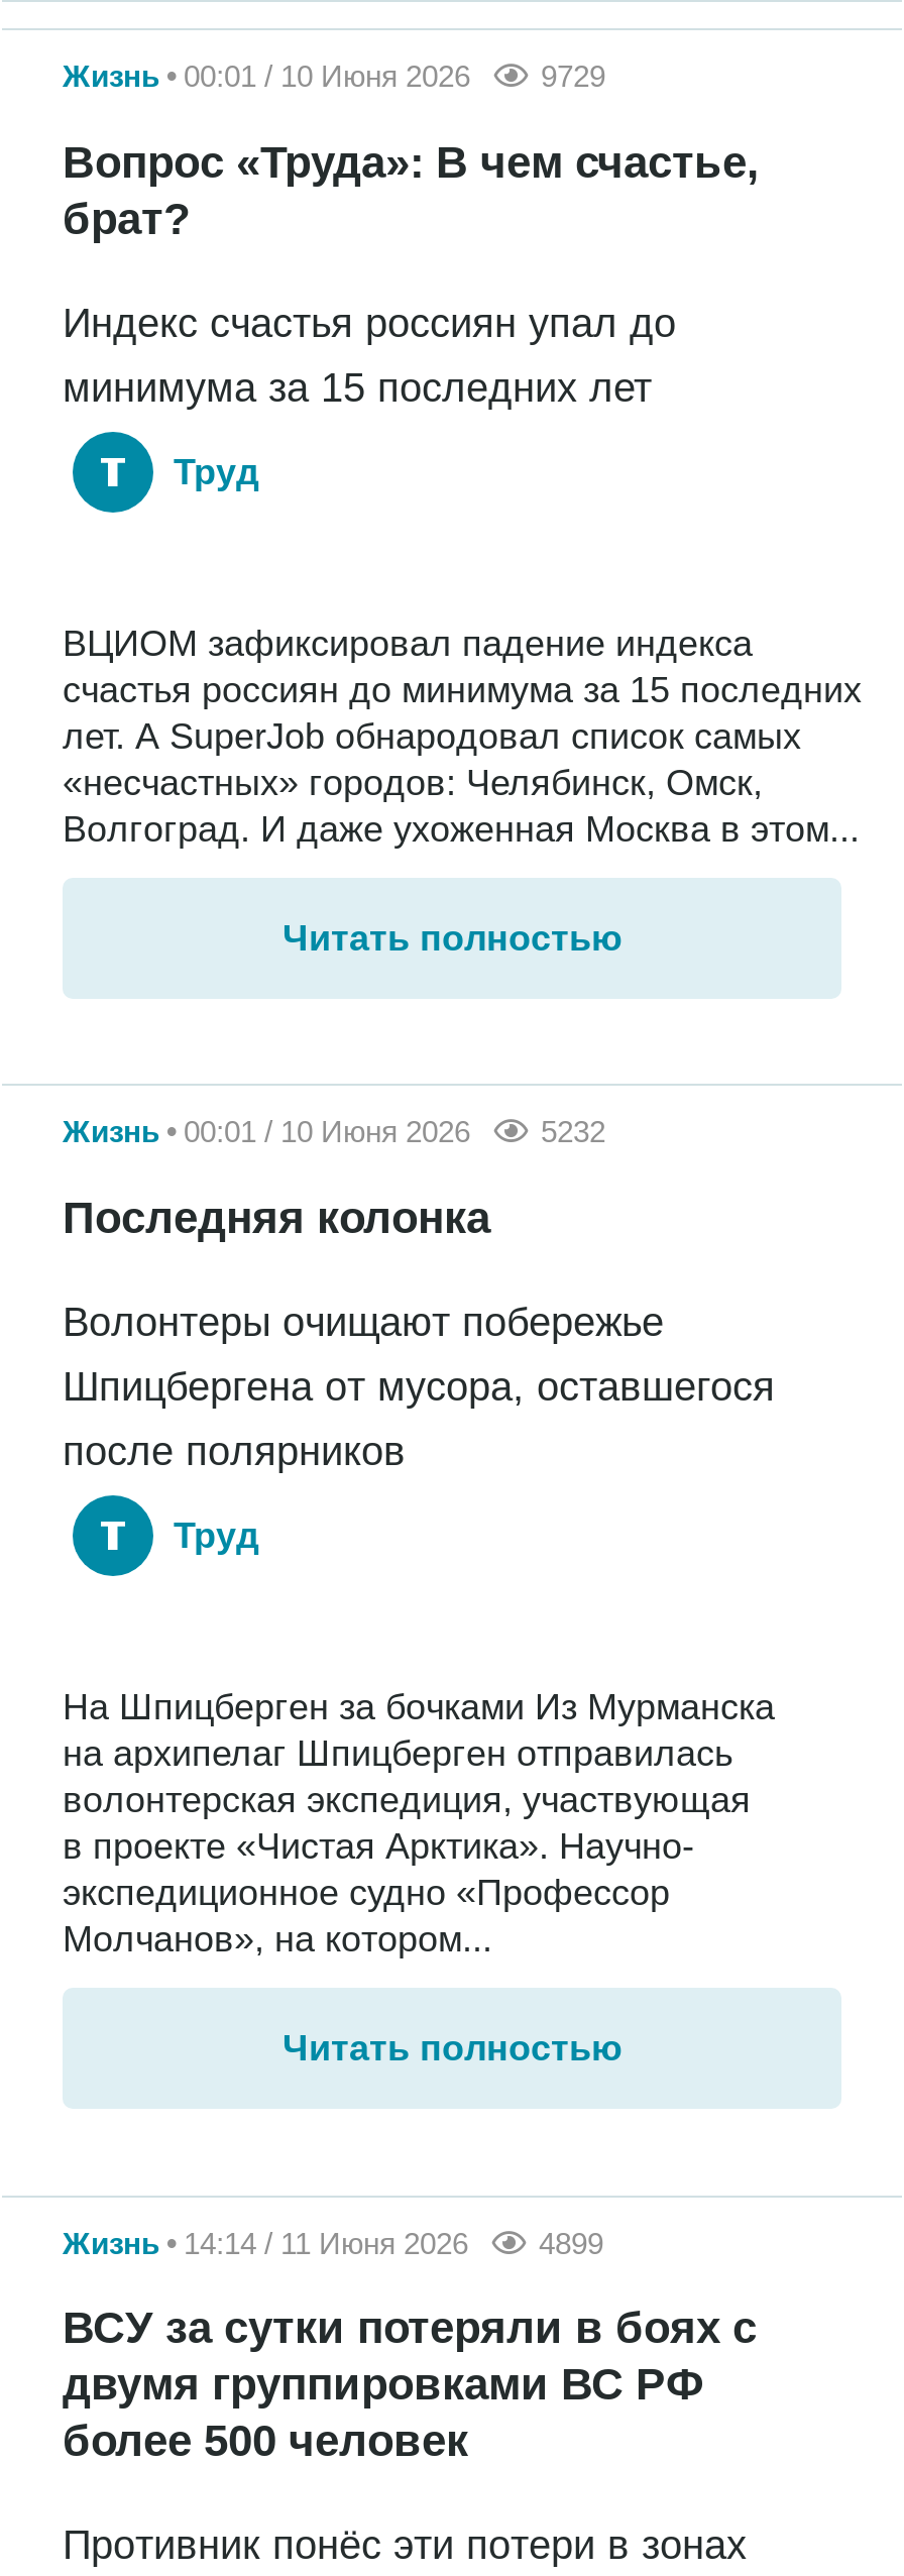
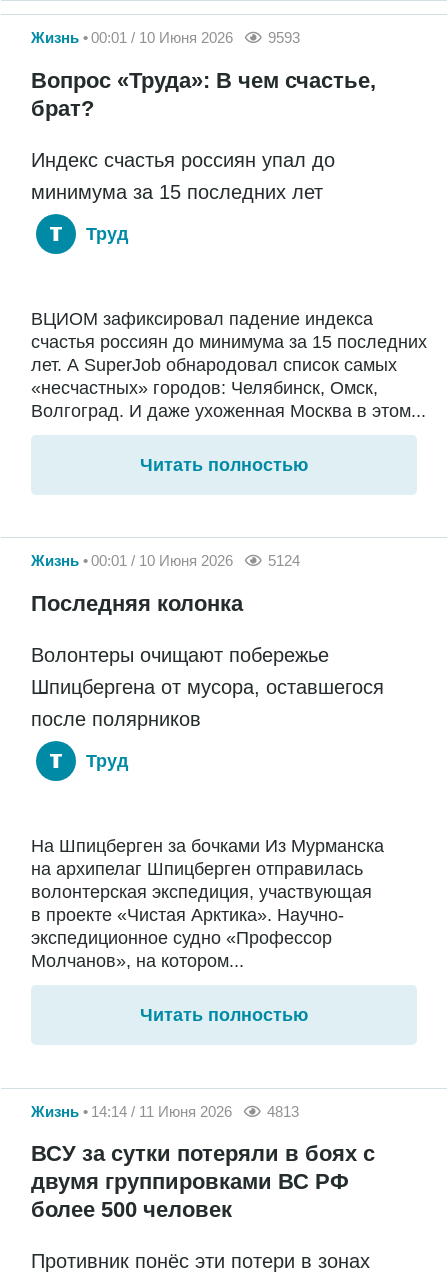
[541,59,605,93] 9729 -> [268,29,300,46] 9593
[541,1115,605,1149] 5232 -> [268,552,300,569] 5124
[539,2225,603,2259] 4899 -> [267,1103,299,1120] 4813

